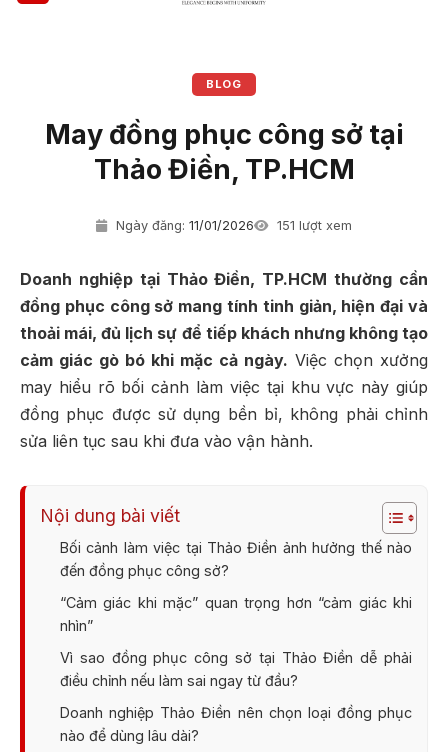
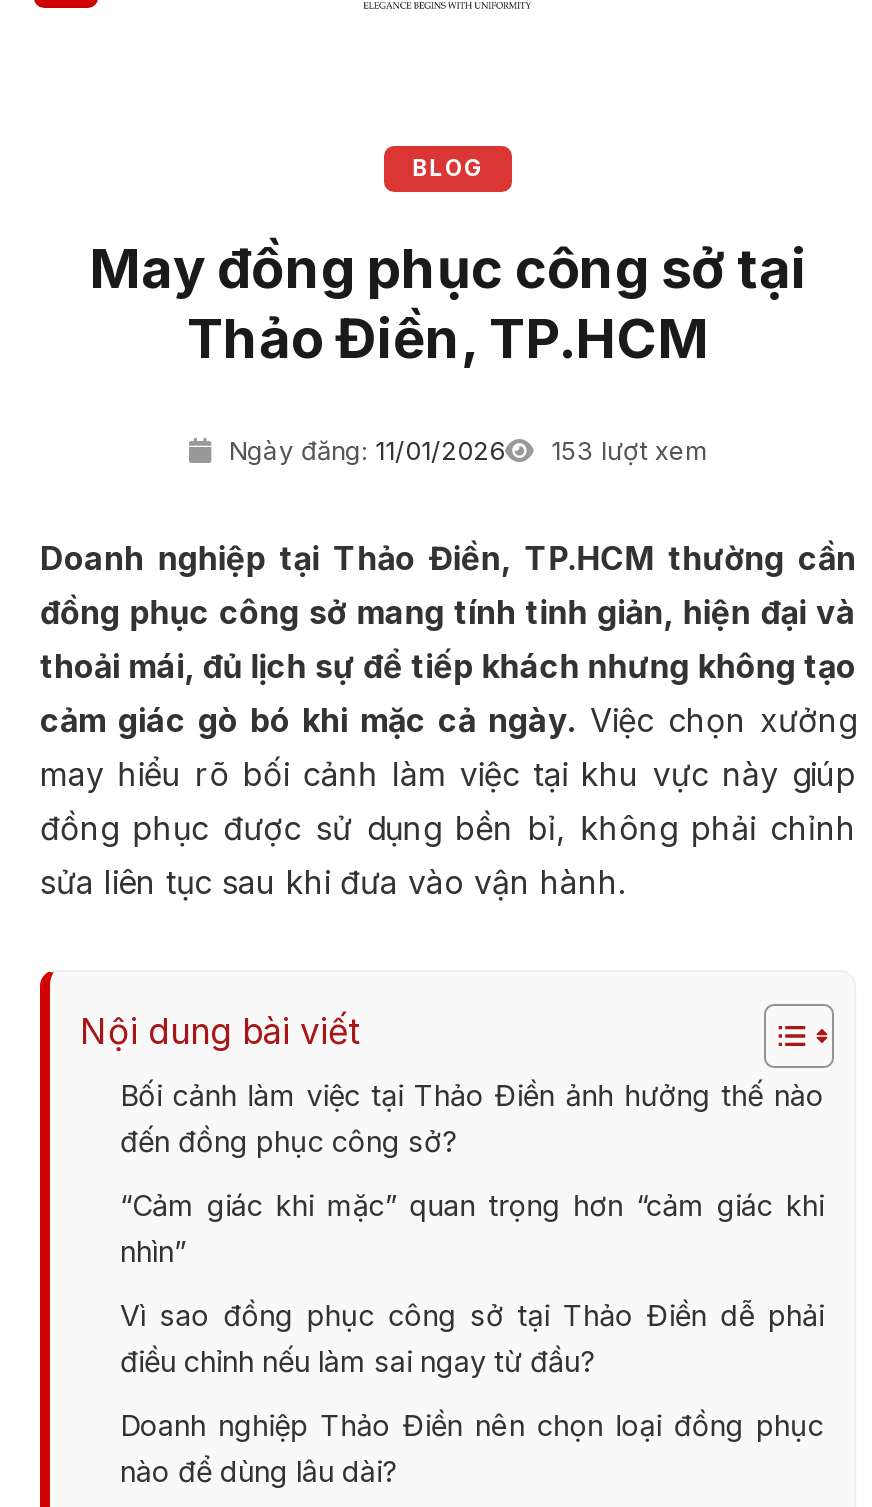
[112,218,352,233] Ngày đăng: 11/01/2026 151 lượt xem -> [221,435,707,465] Ngày đăng: 11/01/2026 153 lượt xem

